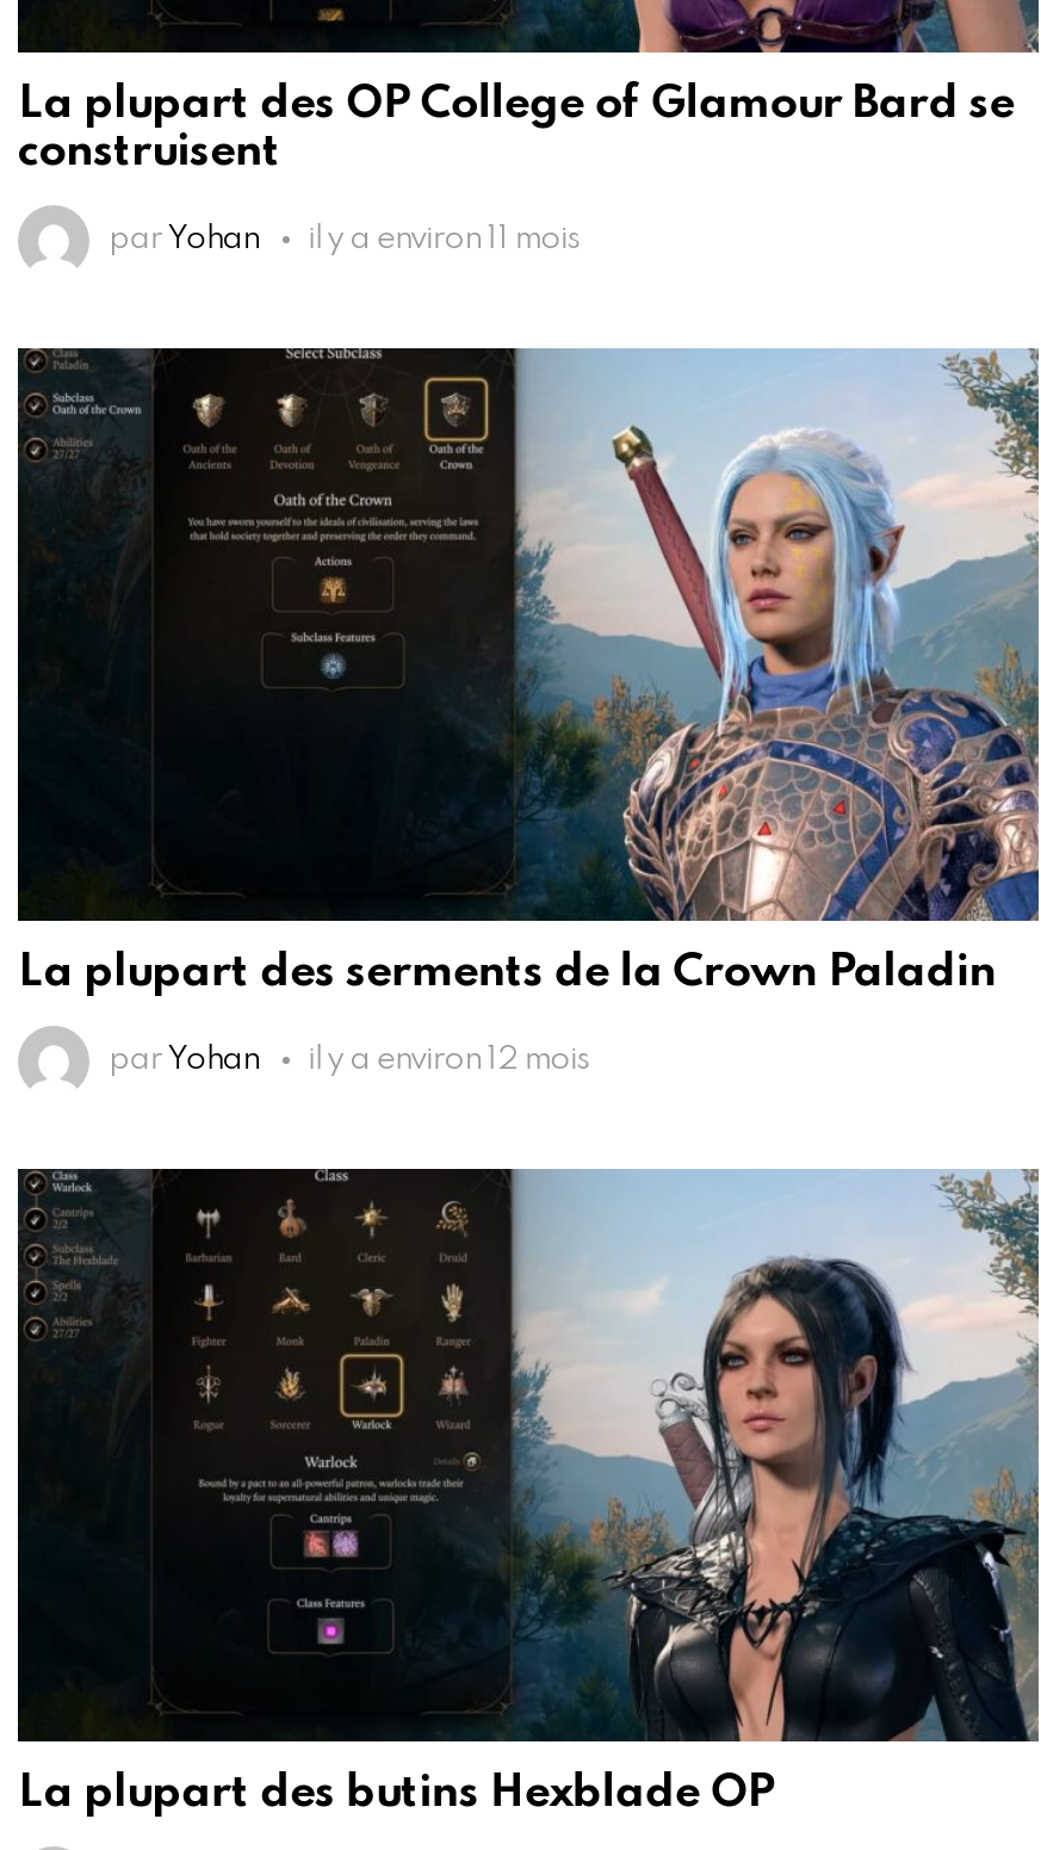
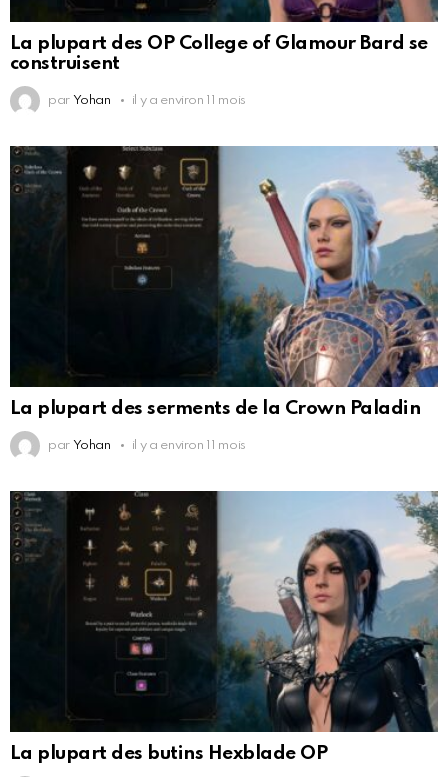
[308,1045,590,1076] il y a environ 12 mois -> [132,439,246,452] il y a environ 11 mois

